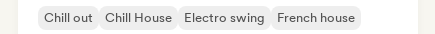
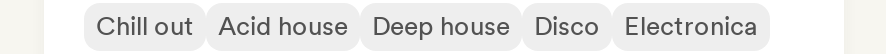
[105,10,355,25] Chill House | Electro swing | French house -> [218,11,758,41] Acid house | Deep house | Disco | Electronica

